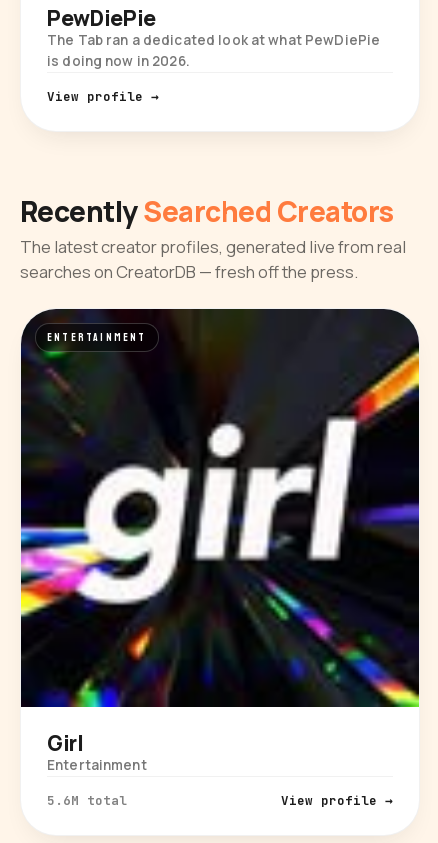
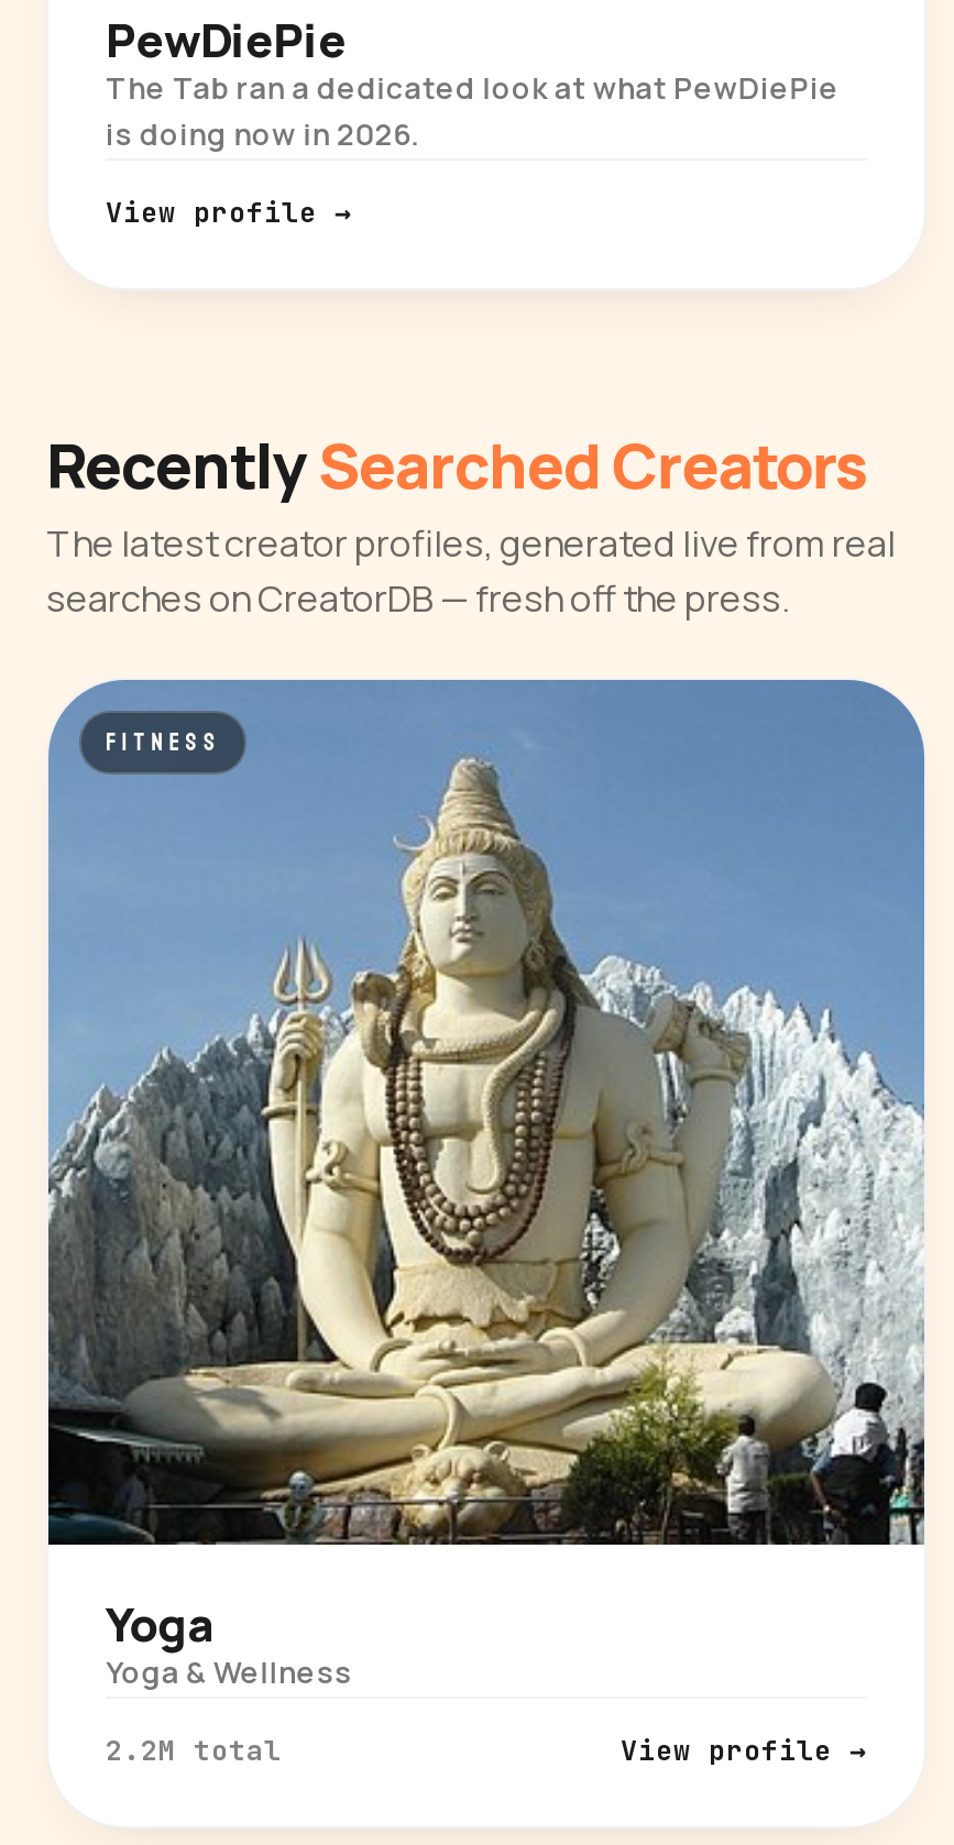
[20,308,420,708] [image] | ENTERTAINMENT -> [46,678,926,1547] [image] | FITNESS
[47,729,147,774] Girl | Entertainment -> [106,1593,352,1693] Yoga | Yoga & Wellness
[47,792,127,809] 5.6M total -> [106,1732,282,1770] 2.2M total

